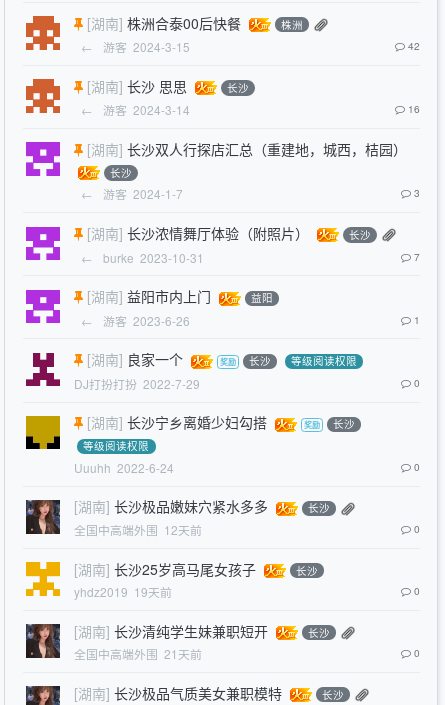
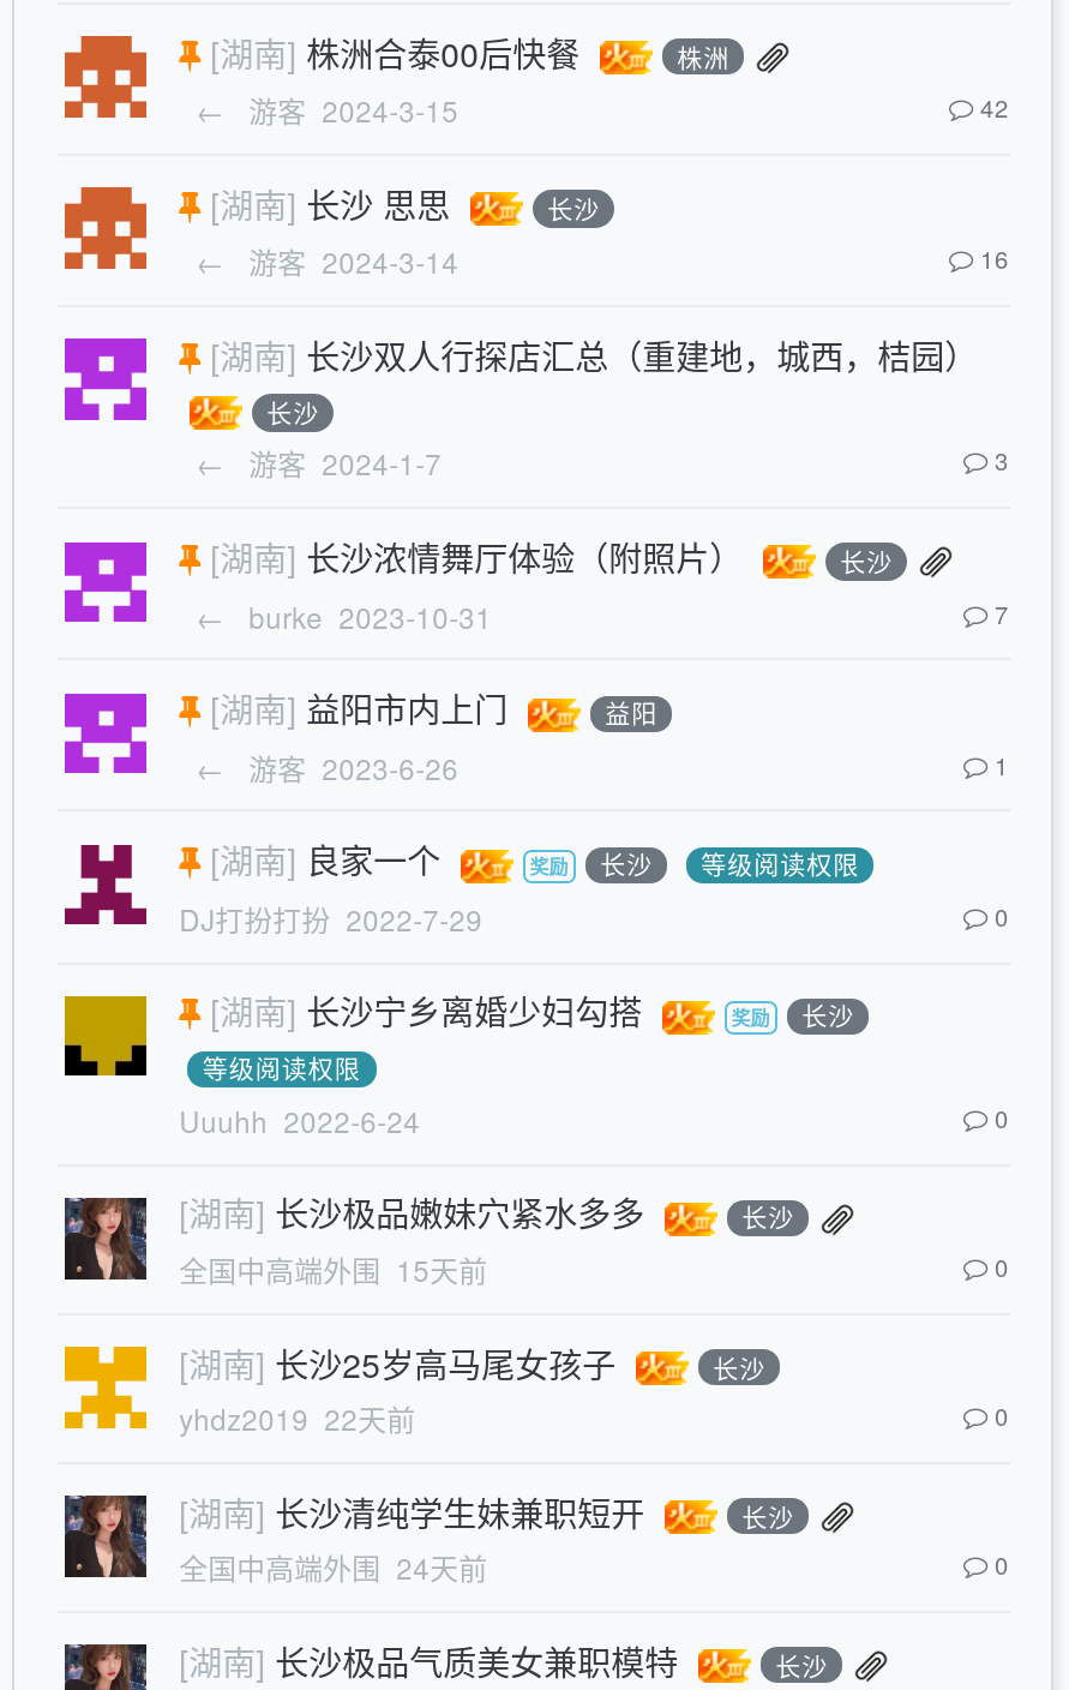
[74,521,202,538] 全国中高端外围 12天前 -> [179,1248,487,1289] 全国中高端外围 15天前
[74,583,172,600] yhdz2019 19天前 -> [179,1397,415,1438] yhdz2019 22天前
[74,645,202,662] 全国中高端外围 21天前 -> [179,1546,487,1587] 全国中高端外围 24天前

